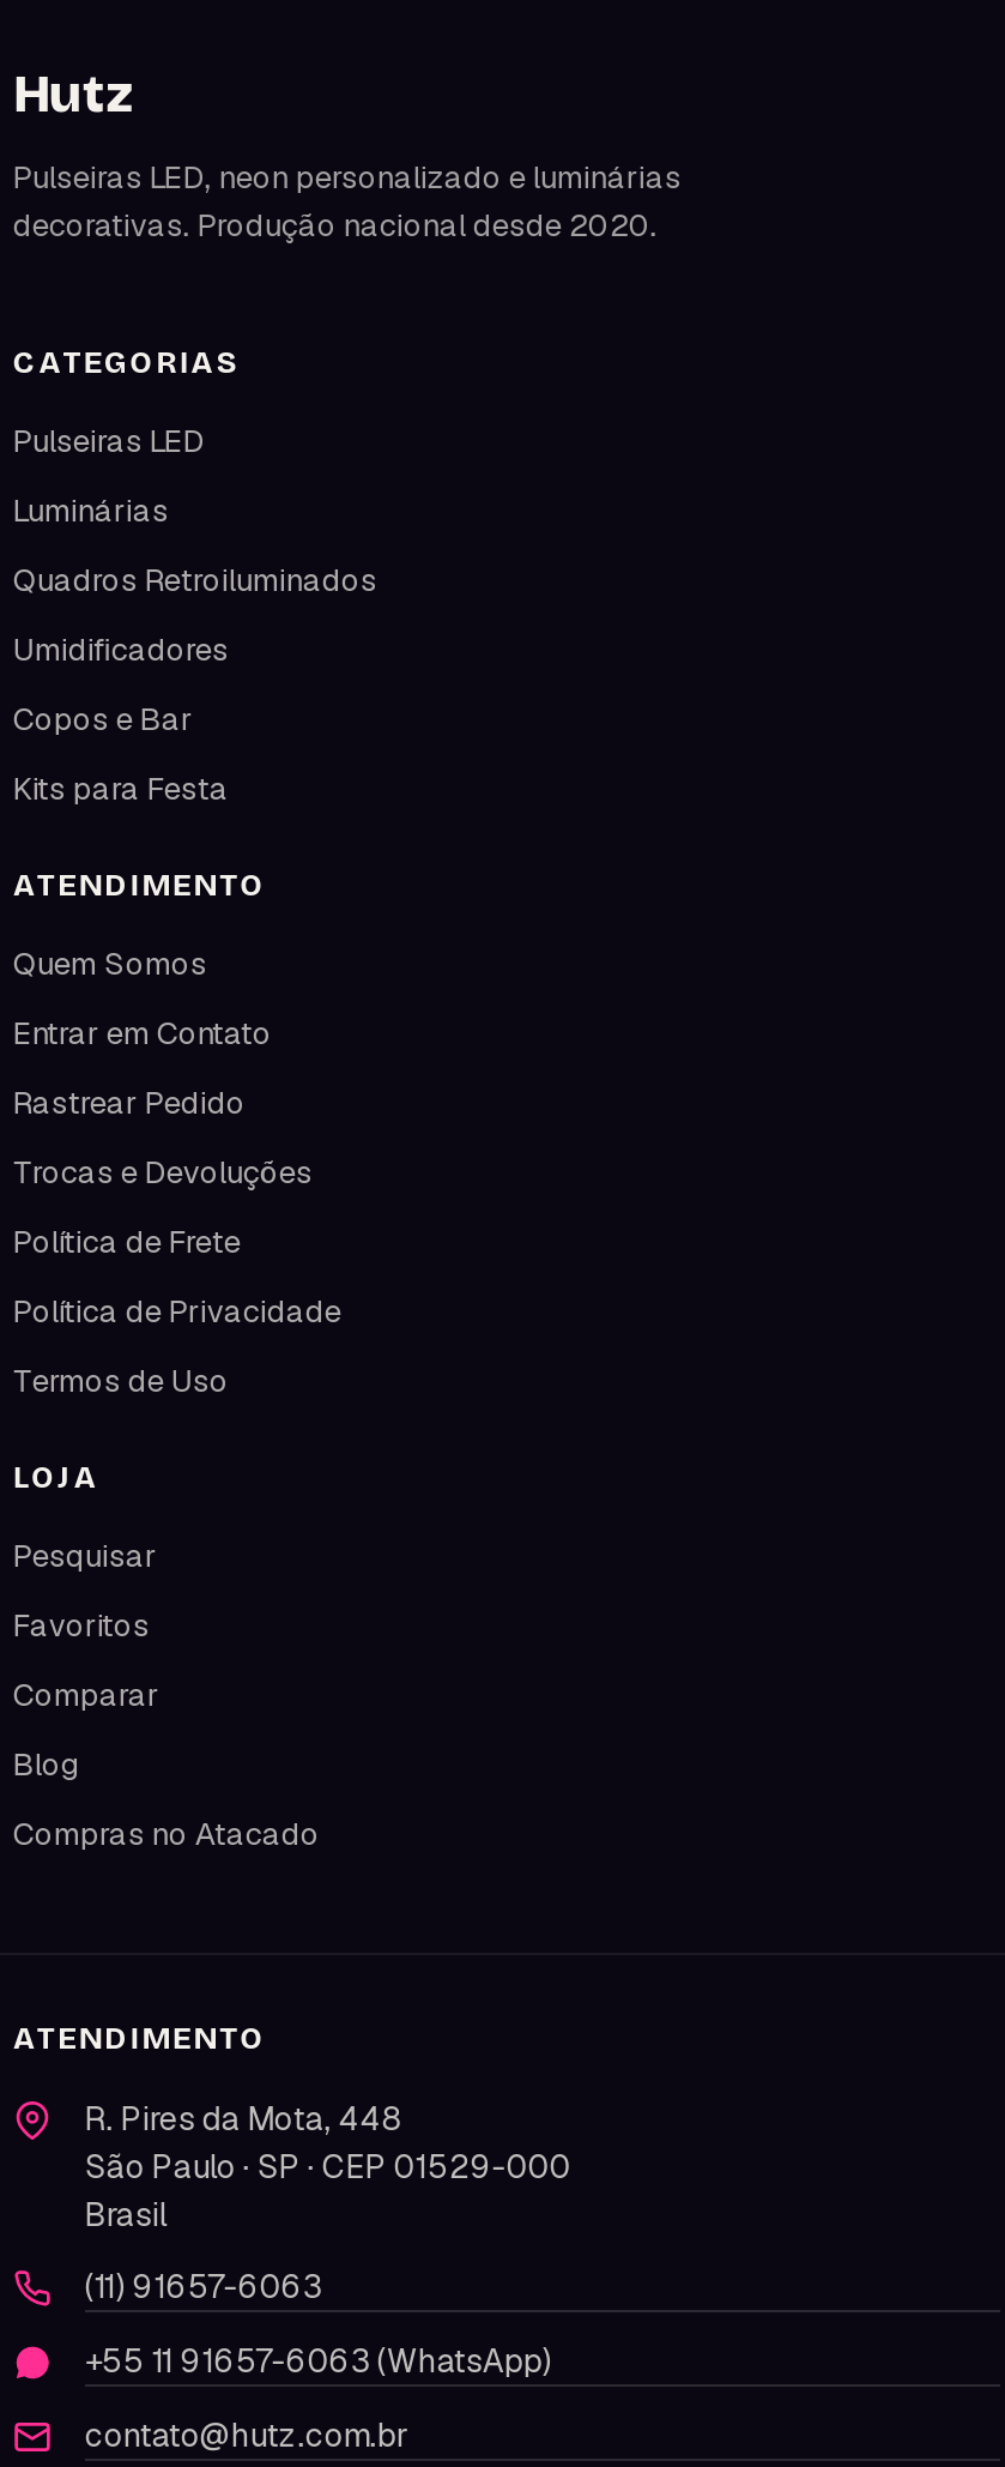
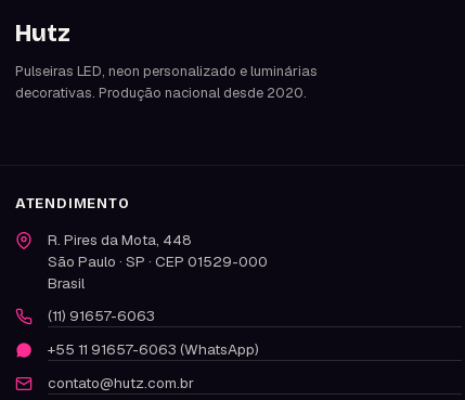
[13,344,377,1854] CATEGORIAS | Pulseiras LED | Luminárias | Quadros Retroiluminados | Umidificadores | Copos e Bar | Kits para Festa | ATENDIMENTO | Quem Somos | Entrar em Contato | Rastrear Pedido | Trocas e Devoluções | Política de Frete | Política de Privacidade | Termos de Uso | LOJA | Pesquisar | Favoritos | Comparar | Blog | Compras no Atacado -> none

